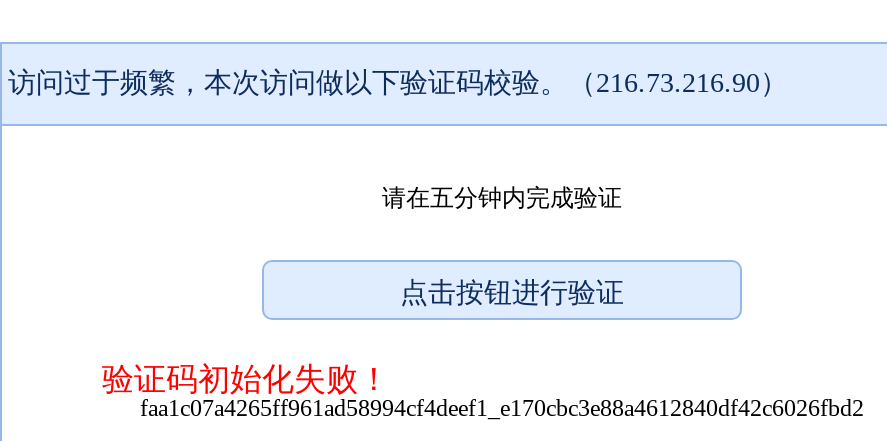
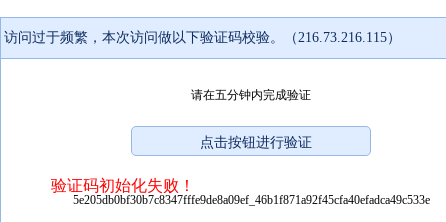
[8,68,788,98] 访问过于频繁，本次访问做以下验证码校验。（216.73.216.90） -> [4,30,401,45] 访问过于频繁，本次访问做以下验证码校验。（216.73.216.115）
[140,394,864,422] faa1c07a4265ff961ad58994cf4deef1_e170cbc3e88a4612840df42c6026fbd2 -> [72,193,429,207] 5e205db0bf30b7c8347fffe9de8a09ef_46b1f871a92f45cfa40efadca49c533e

